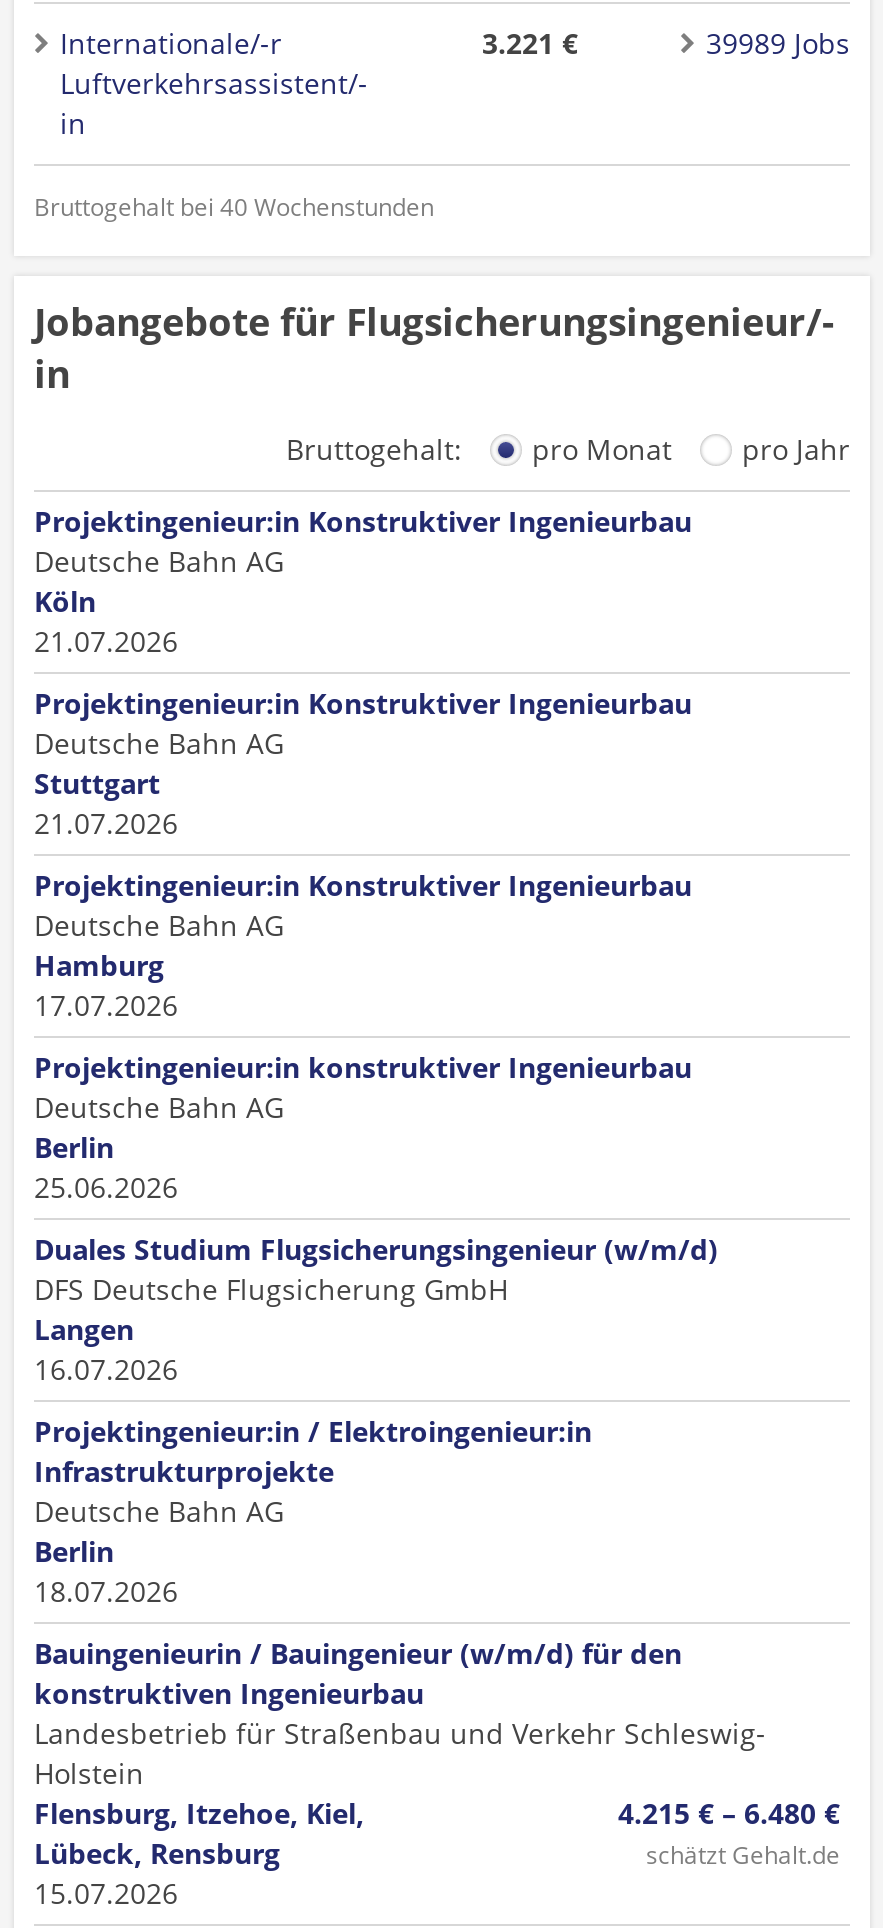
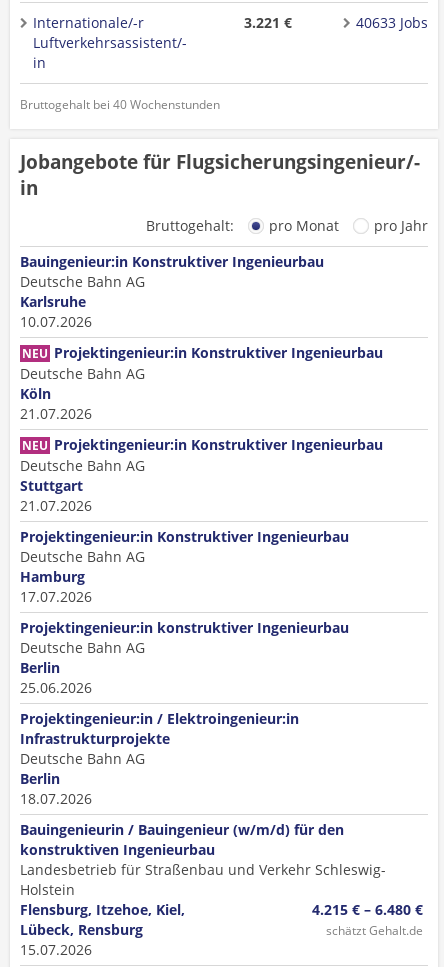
[706,24,850,62] 39989 Jobs -> [356,13,428,32] 40633 Jobs
[34,502,692,540] Projektingenieur:in Konstruktiver Ingenieurbau -> [20,252,383,362] Bauingenieur:in Konstruktiver Ingenieurbau | Deutsche Bahn AG | Karlsruhe | 10.07.2026 | NEU Projektingenieur:in Konstruktiver Ingenieurbau
moved [34,542,284,660] -> [20,364,145,423]: Deutsche Bahn AG | Köln | 21.07.2026
[34,684,692,722] Projektingenieur:in Konstruktiver Ingenieurbau -> [22,435,383,454] NEU Projektingenieur:in Konstruktiver Ingenieurbau
moved [34,724,692,1206] -> [20,456,349,697]: Deutsche Bahn AG | Stuttgart | 21.07.2026 | ... | Berlin | 25.06.2026
[34,1230,718,1388] Duales Studium Flugsicherungsingenieur (w/m/d) | DFS Deutsche Flugsicherung GmbH | Langen | 16.07.2026 -> none

